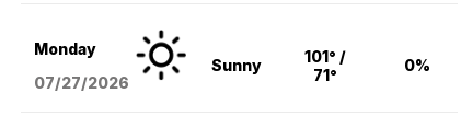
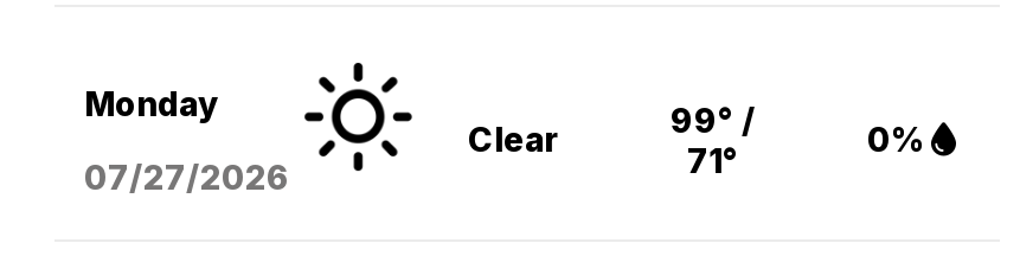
[212,48,346,75] Sunny | 101° / -> [468,101,756,160] Clear | 99° /

